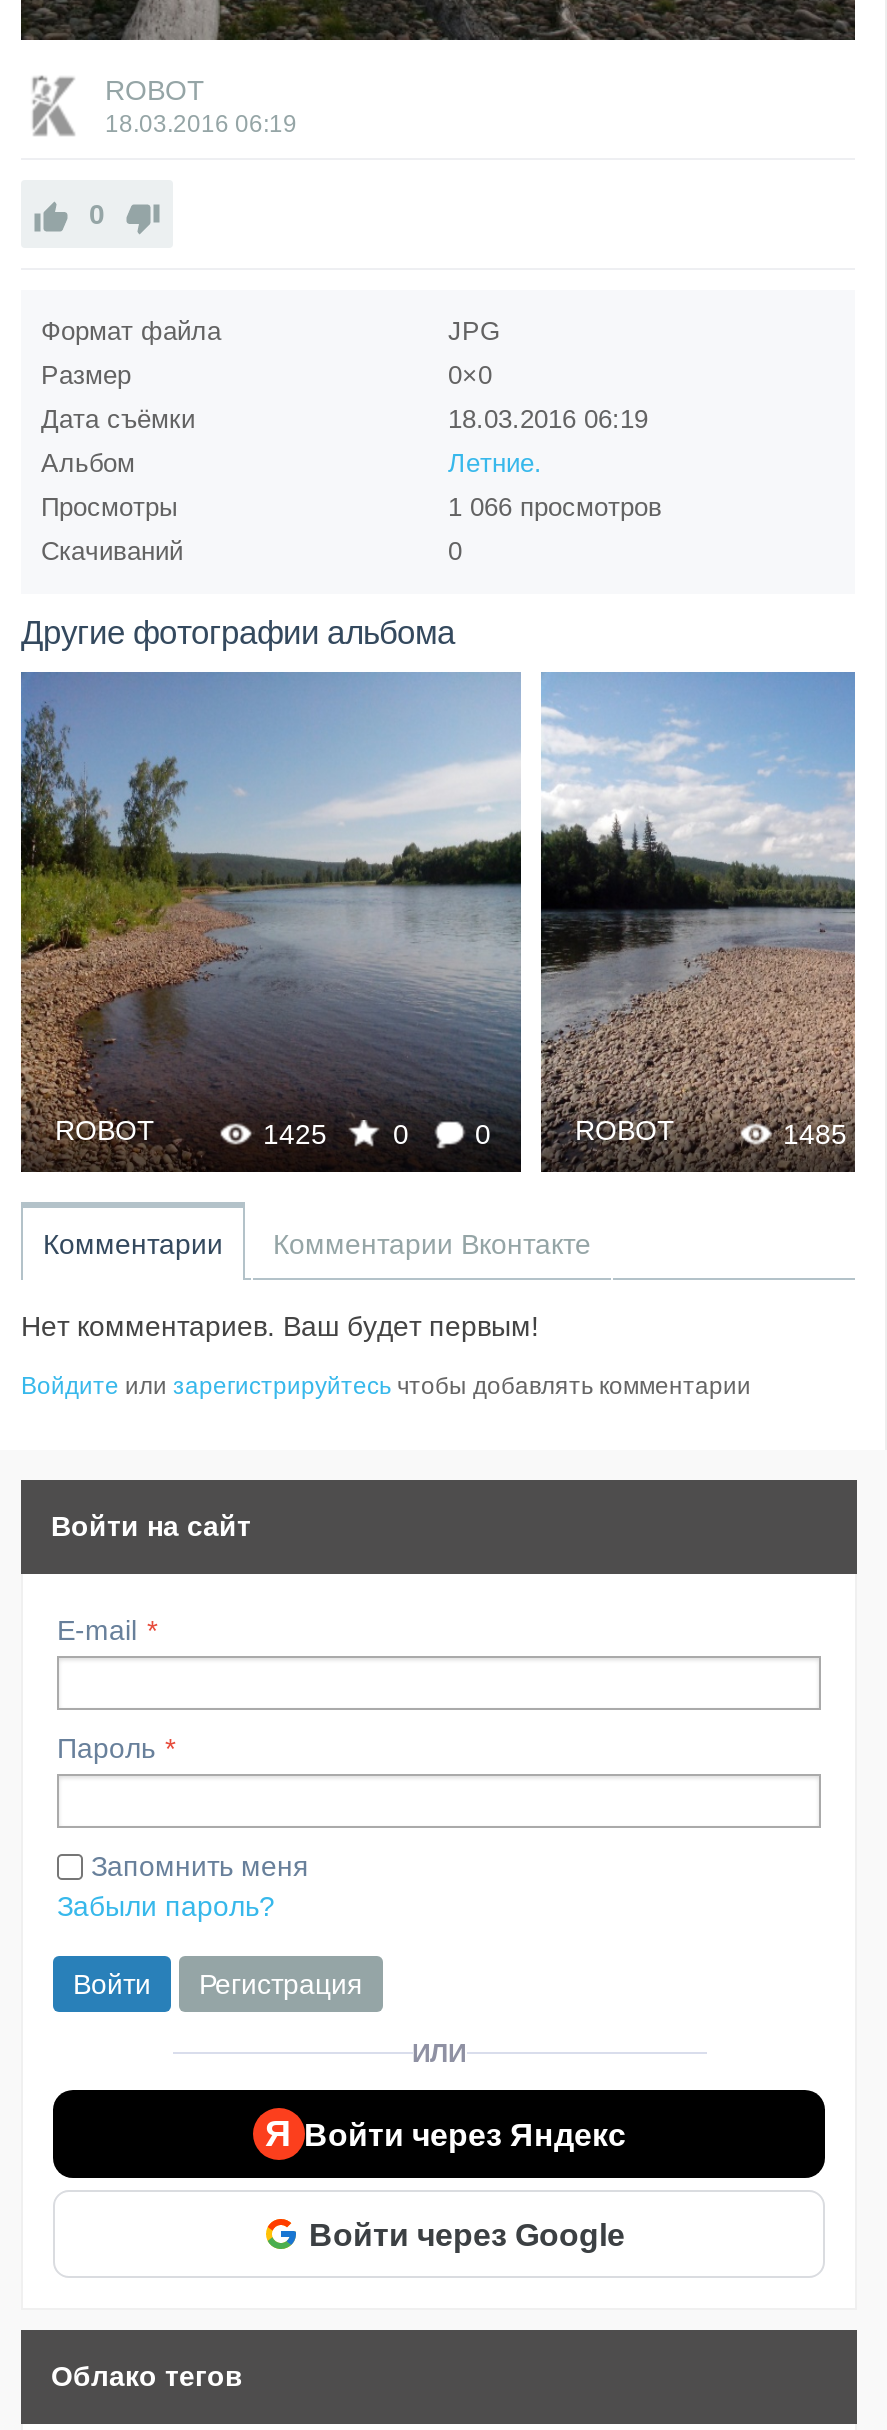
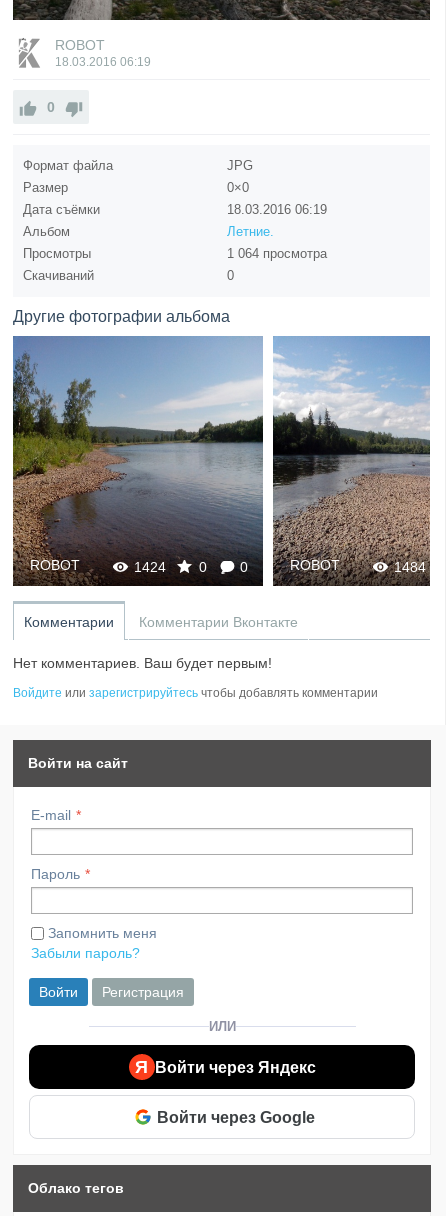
[448,493,662,523] 1 066 просмотров -> [226,246,326,261] 1 064 просмотра
[255,1117,491,1149] 1425 0 0 -> [130,558,248,574] 1424 0 0
[775,1117,847,1149] 1485 -> [390,558,426,574] 1484

